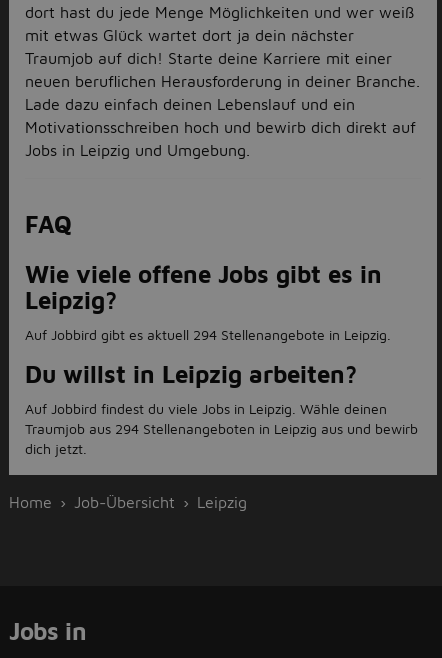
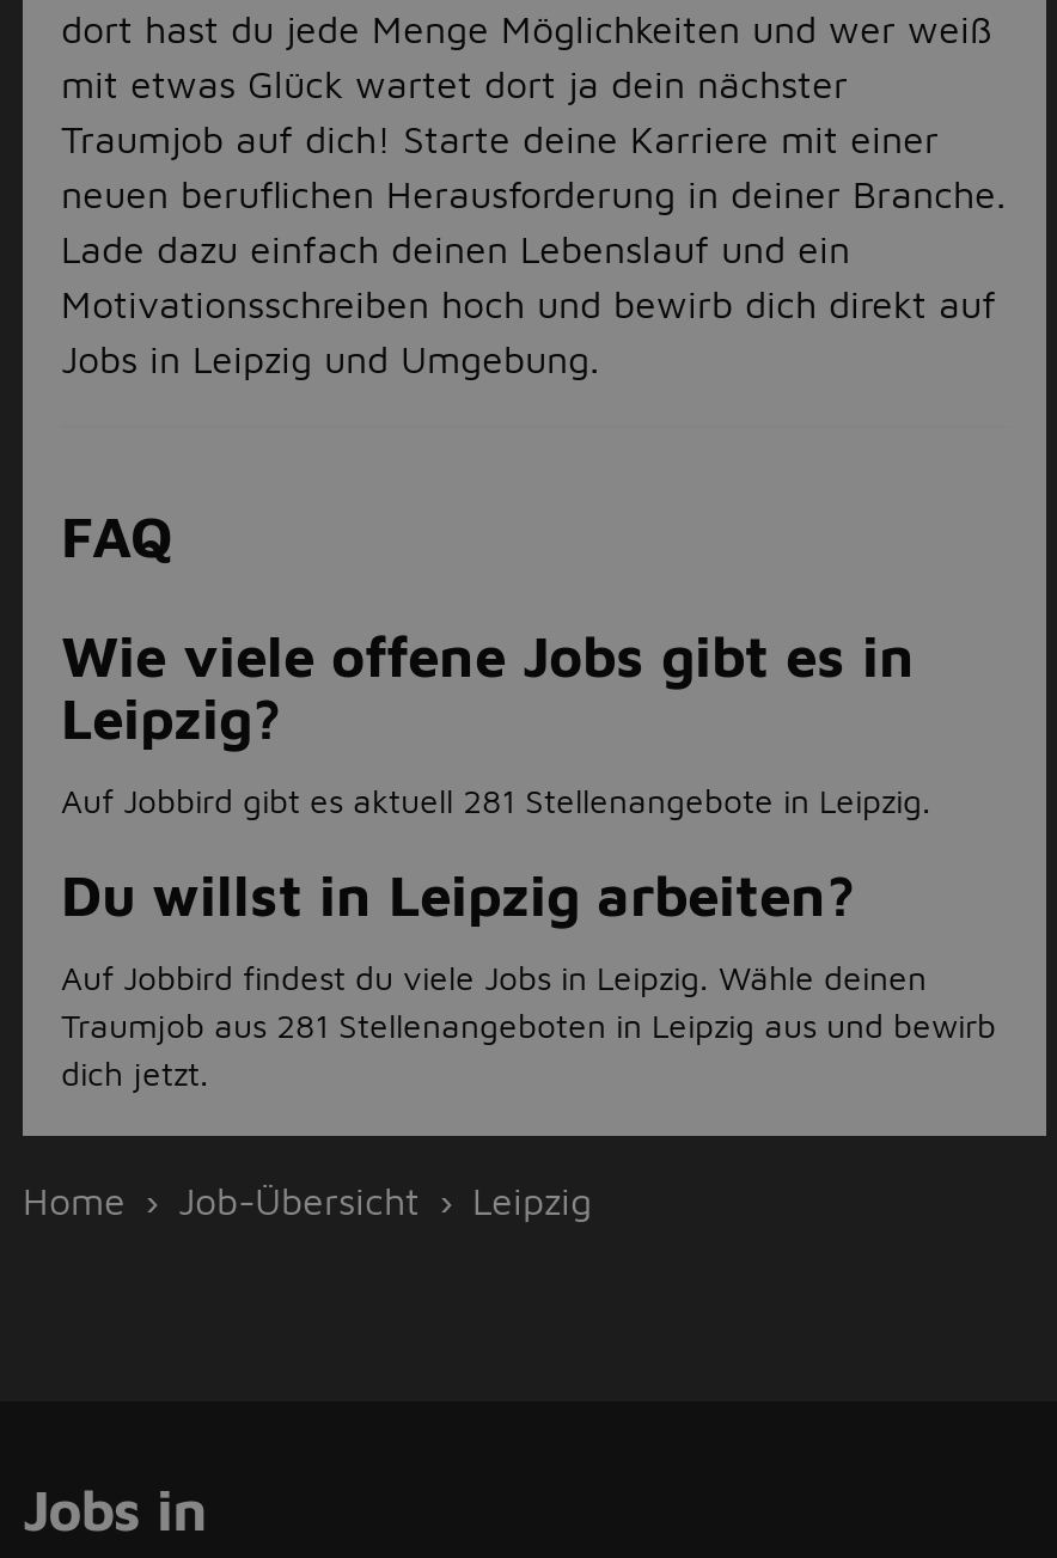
[25,326,391,343] Auf Jobbird gibt es aktuell 294 Stellenangebote in Leipzig. -> [61,780,931,820] Auf Jobbird gibt es aktuell 281 Stellenangebote in Leipzig.
[25,420,418,437] Traumjob aus 294 Stellenangeboten in Leipzig aus und bewirb -> [61,1004,996,1045] Traumjob aus 281 Stellenangeboten in Leipzig aus und bewirb

